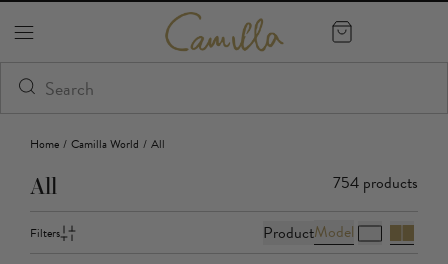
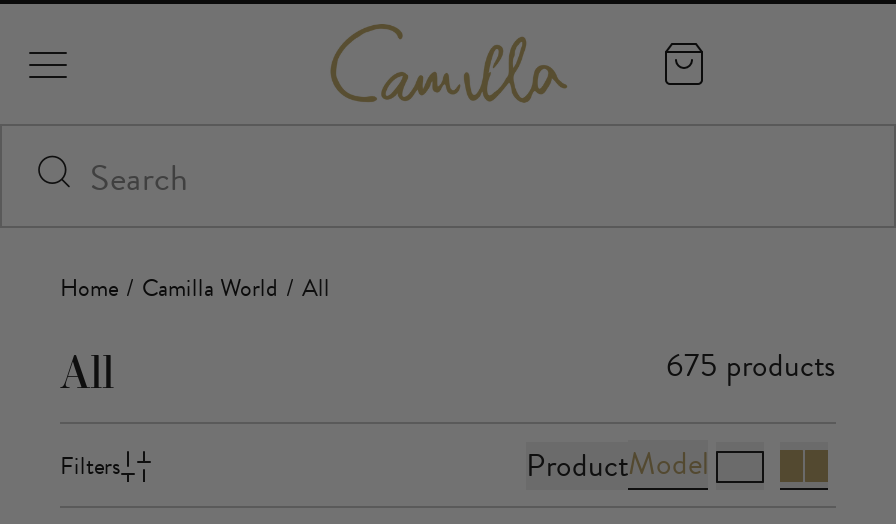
[333,170,418,194] 754 products -> [666,341,836,389] 675 products

